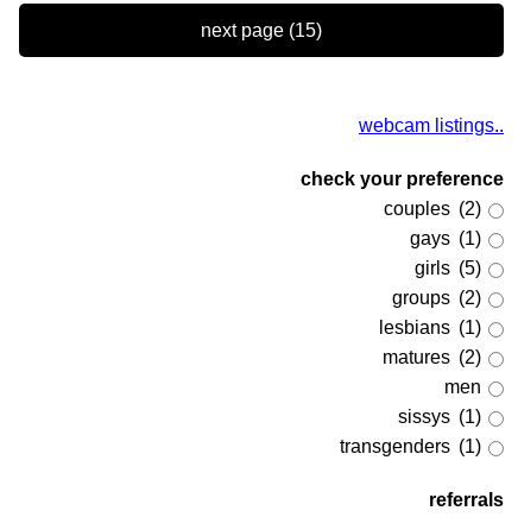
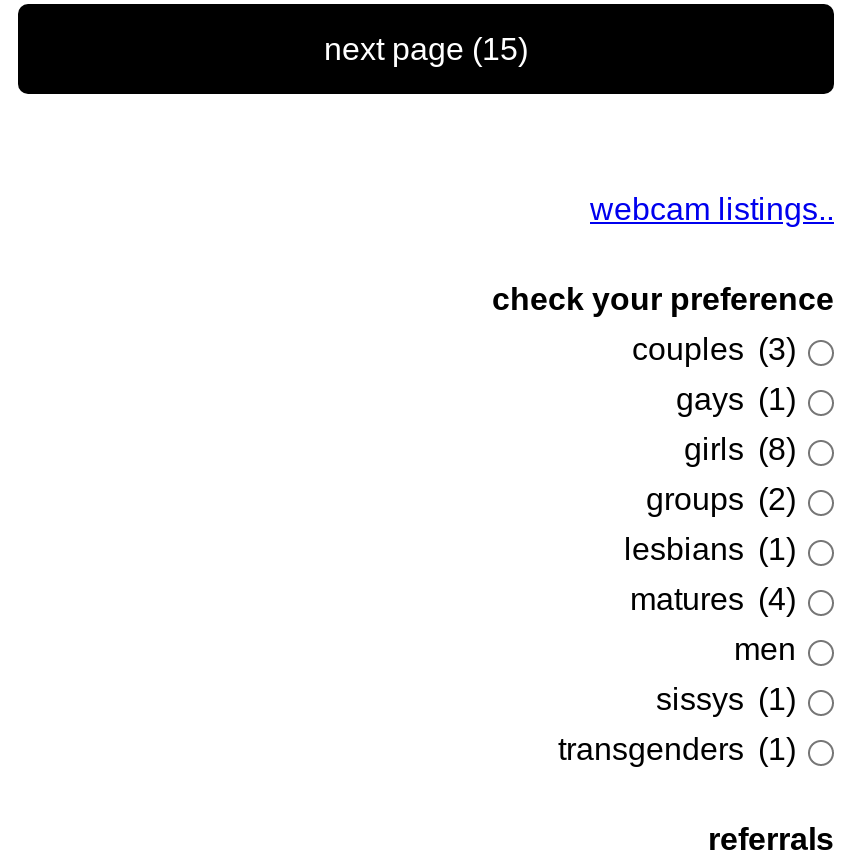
[384,199,481,219] couples (2) -> [632,332,796,366] couples (3)
[415,258,481,278] girls (5) -> [684,432,796,466] girls (8)
[383,347,481,367] matures (2) -> [630,582,796,616] matures (4)

